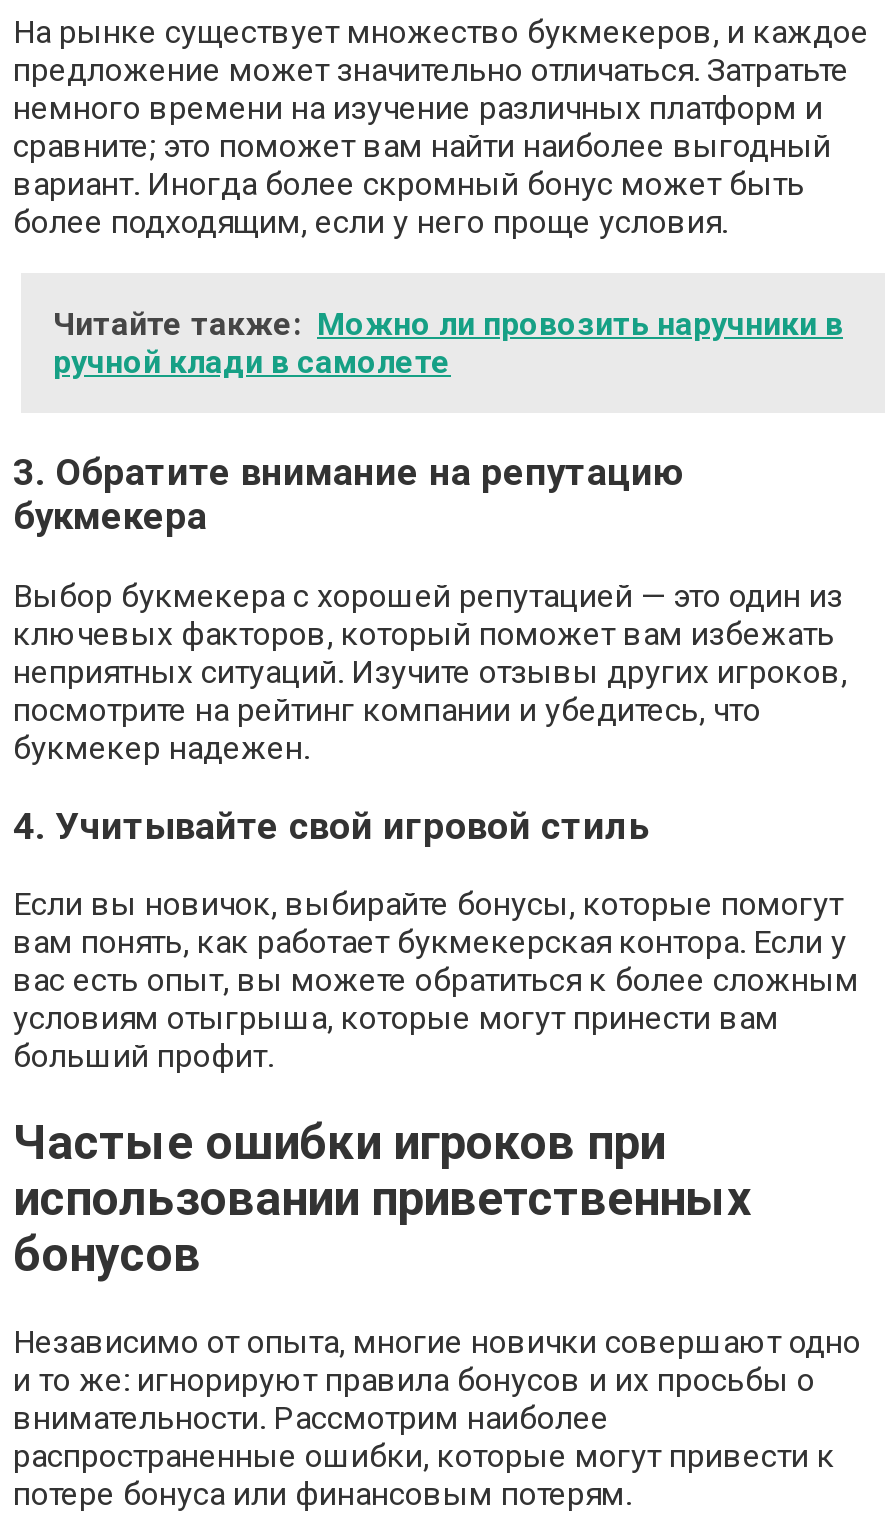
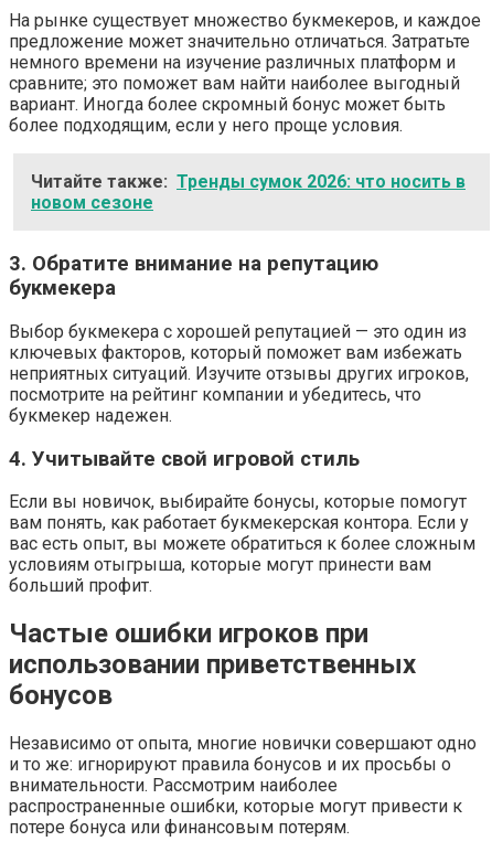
[53,306,843,382] Читайте также: Можно ли провозить наручники в | ручной клади в самолете -> [31,172,466,213] Читайте также: Тренды сумок 2026: что носить в | новом сезоне

